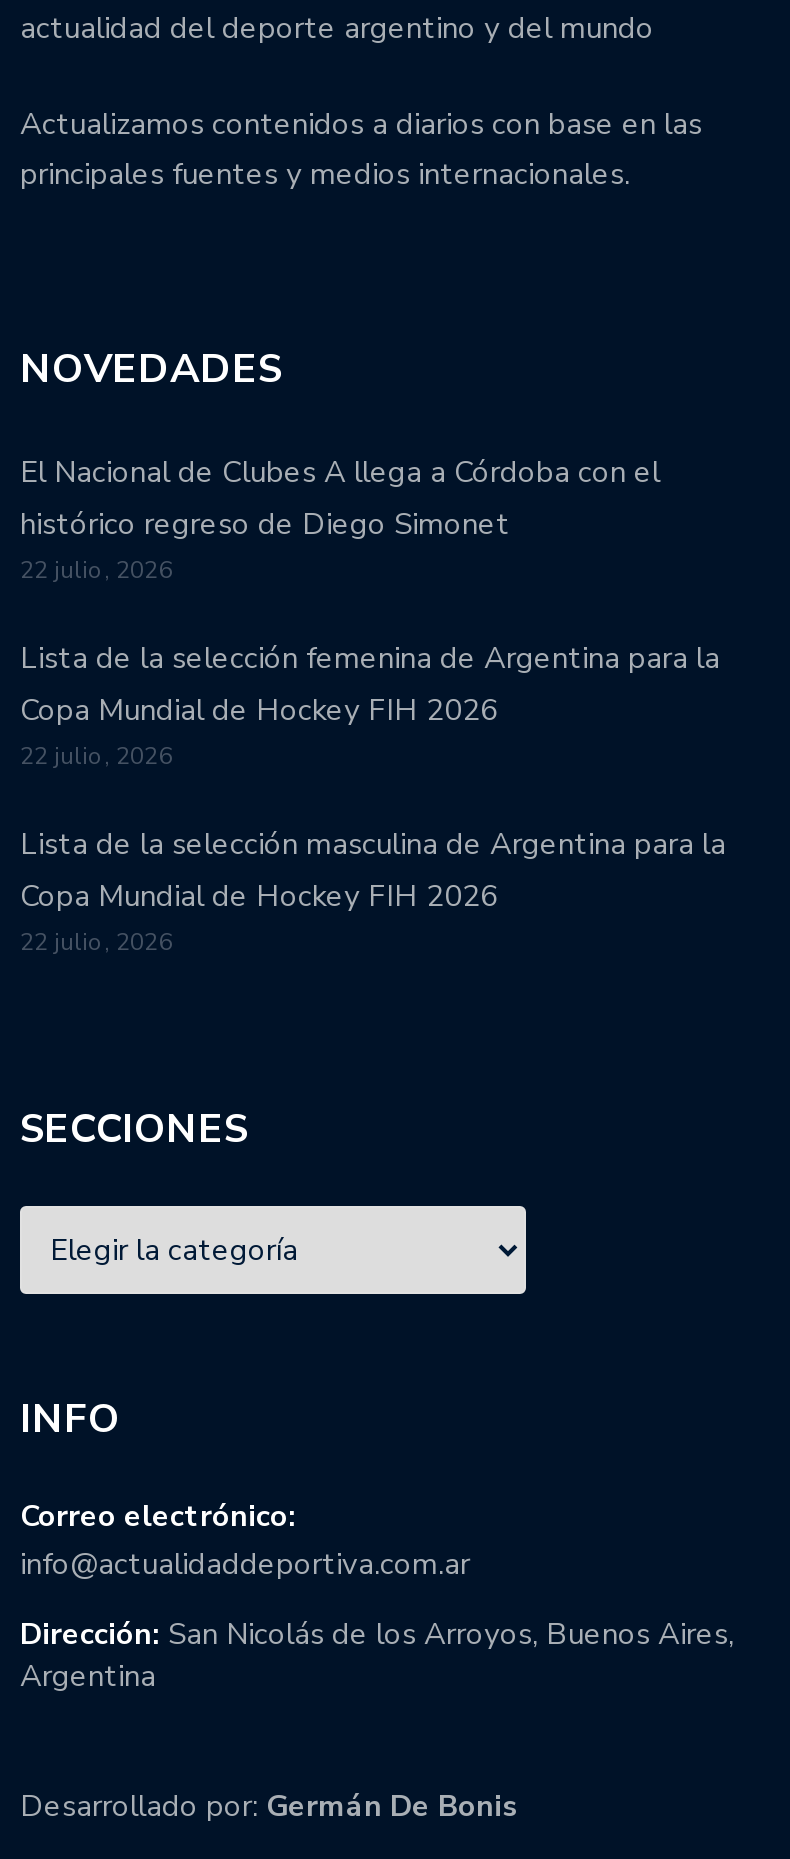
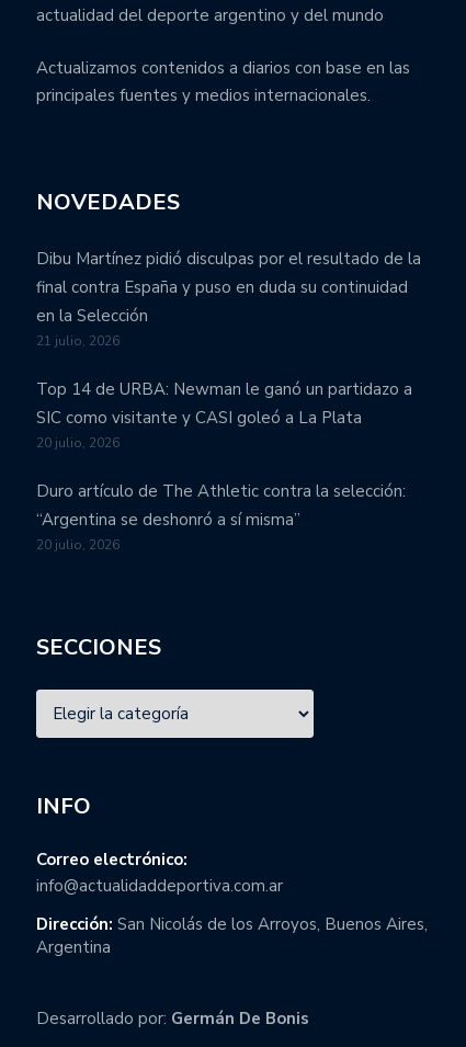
[20,452,660,586] El Nacional de Clubes A llega a Córdoba con el | histórico regreso de Diego Simonet | 22 julio, 2026 -> [36,248,421,350] Dibu Martínez pidió disculpas por el resultado de la | final contra España y puso en duda su continuidad | en la Selección | 21 julio, 2026
[20,638,720,772] Lista de la selección femenina de Argentina para la | Copa Mundial de Hockey FIH 2026 | 22 julio, 2026 -> [36,378,412,452] Top 14 de URBA: Newman le ganó un partidazo a | SIC como visitante y CASI goleó a La Plata | 20 julio, 2026
[20,824,726,958] Lista de la selección masculina de Argentina para la | Copa Mundial de Hockey FIH 2026 | 22 julio, 2026 -> [36,480,406,554] Duro artículo de The Athletic contra la selección: | “Argentina se deshonró a sí misma” | 20 julio, 2026

